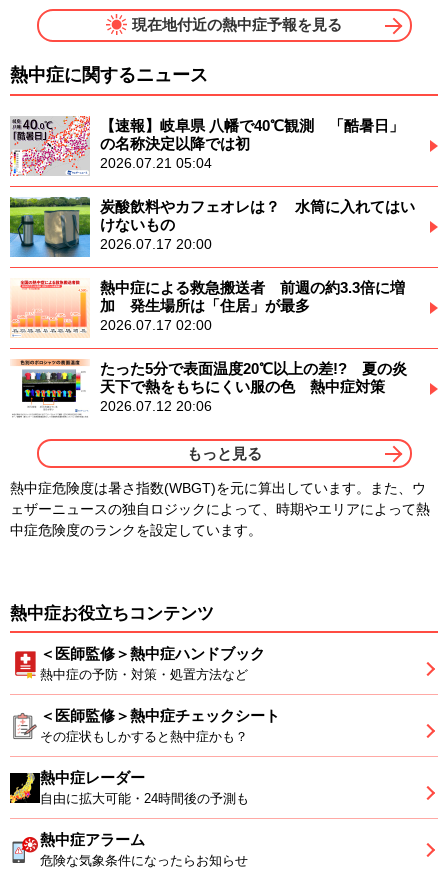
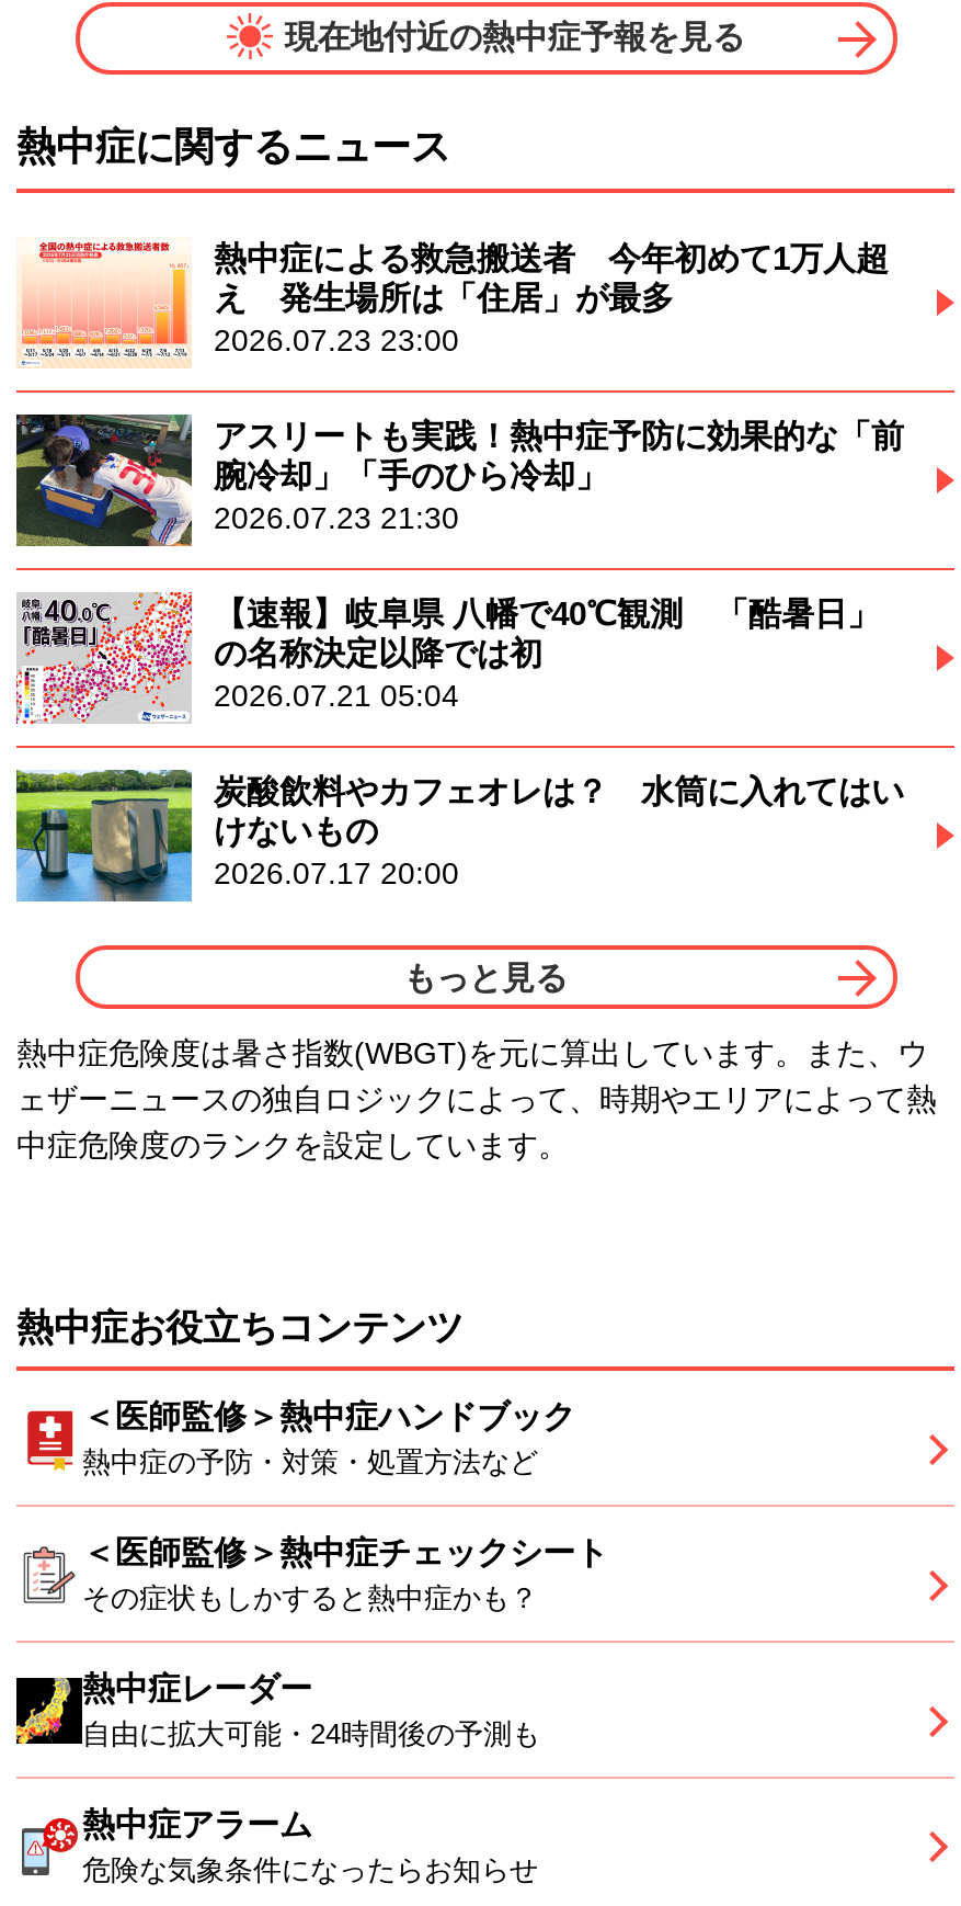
none -> [14,240,904,548] [image] | 熱中症による救急搬送者 今年初めて1万人超 | え 発生場所は「住居」が最多 | 2026.07.23 23:00 | アスリートも実践！熱中症予防に効果的な「前 | 腕冷却」「手のひら冷却」 | 2026.07.23 21:30
moved [8,114,415,252] -> [12,588,904,891]: [image] | 【速報】岐阜県 八幡で40℃観測 「酷暑日」 | の名称決定以降では初 | 2026.07.21 05:04 | 炭酸飲料やカフェオレは？ 水筒に入れてはい | けないもの | 2026.07.17 20:00
moved [11,278,86,337] -> [19,239,183,366]: [image]
[12,279,407,418] [image] | 熱中症による救急搬送者 前週の約3.3倍に増 | 加 発生場所は「住居」が最多 | 2026.07.17 02:00 | たった5分で表面温度20℃以上の差!? 夏の炎 | 天下で熱をもちにくい服の色 熱中症対策 | 2026.07.12 20:06 -> none

